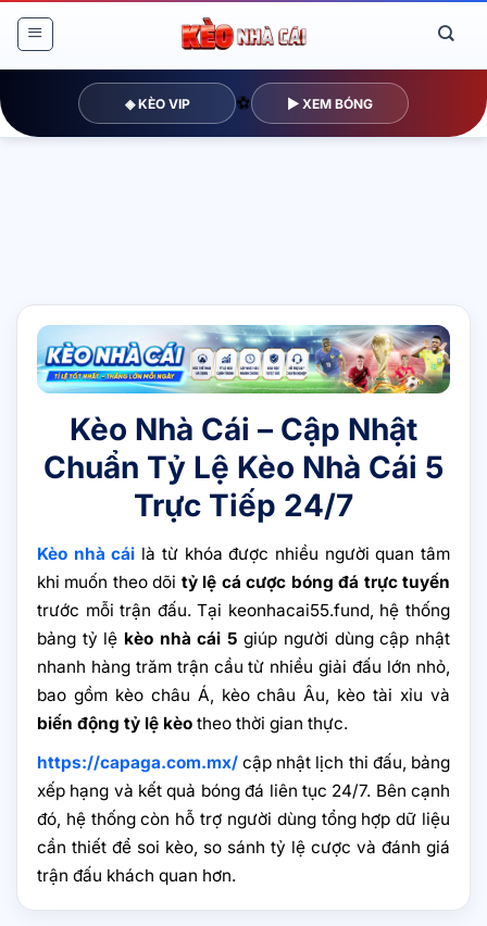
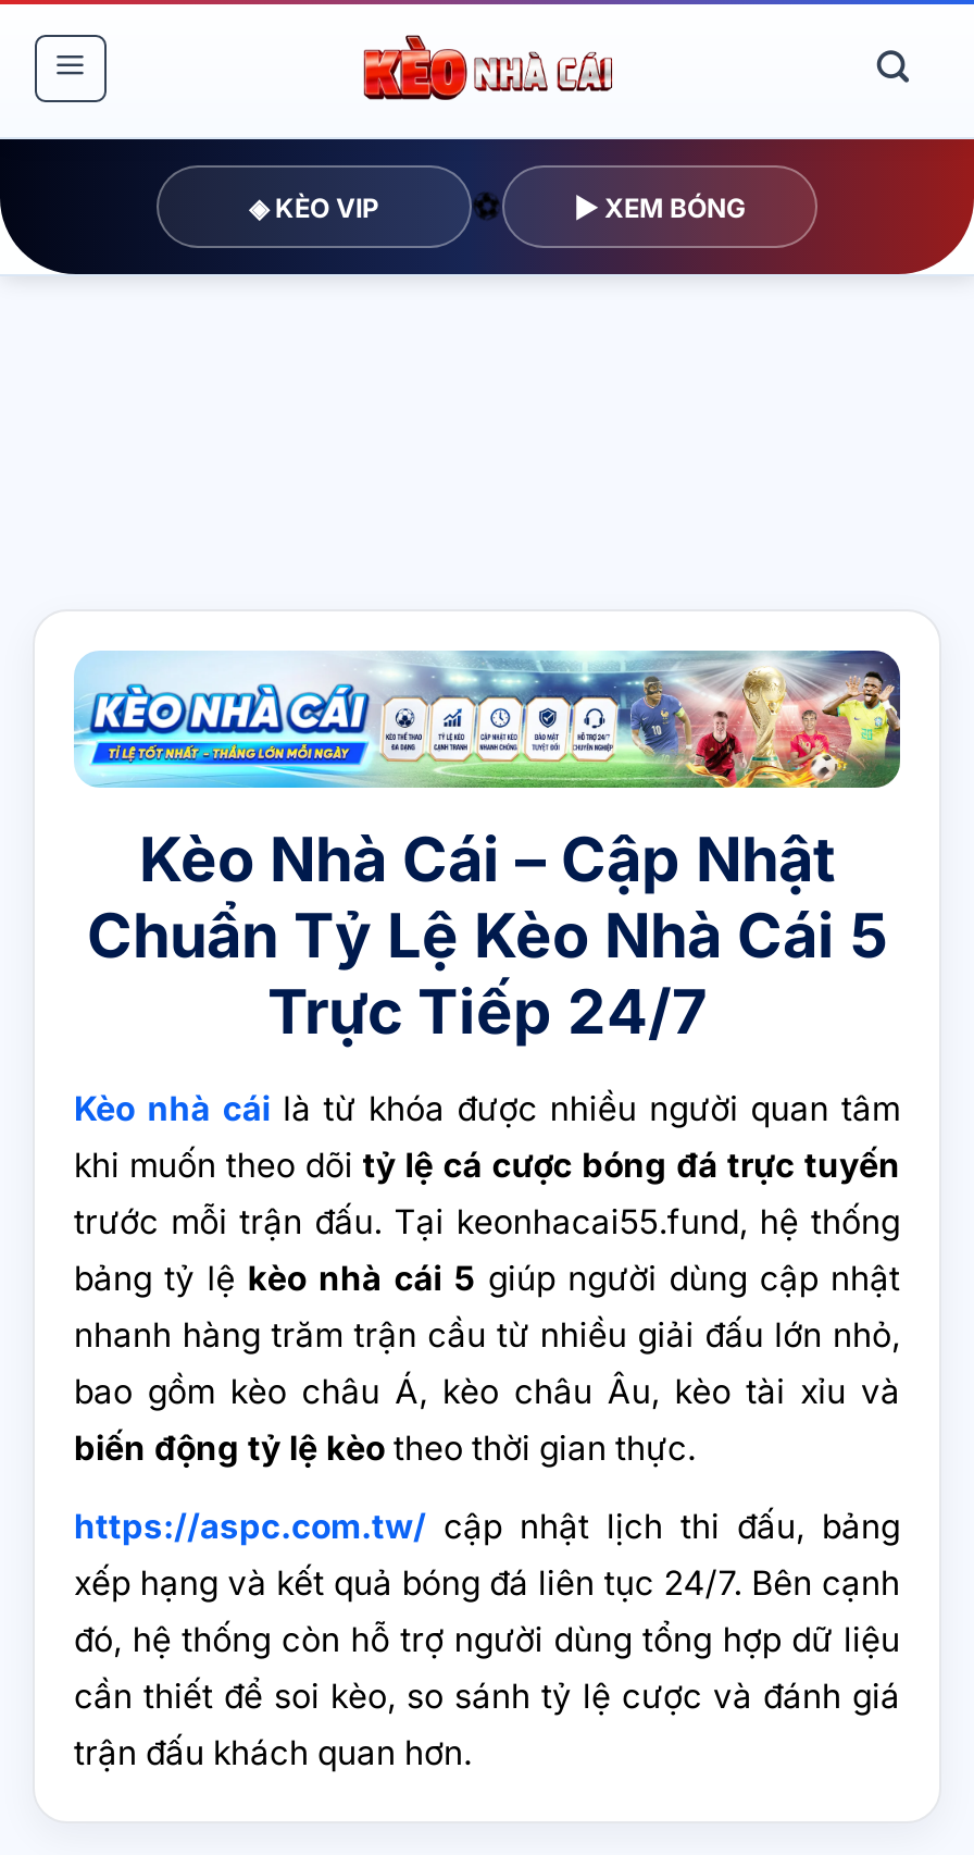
[37,752,450,773] https://capaga.com.mx/ cập nhật lịch thi đấu, bảng -> [74,1506,900,1548] https://aspc.com.tw/ cập nhật lịch thi đấu, bảng

